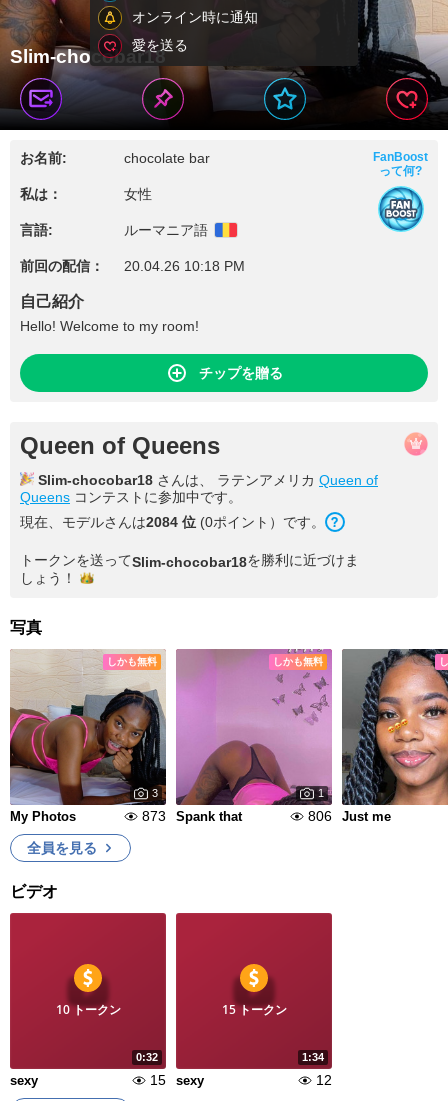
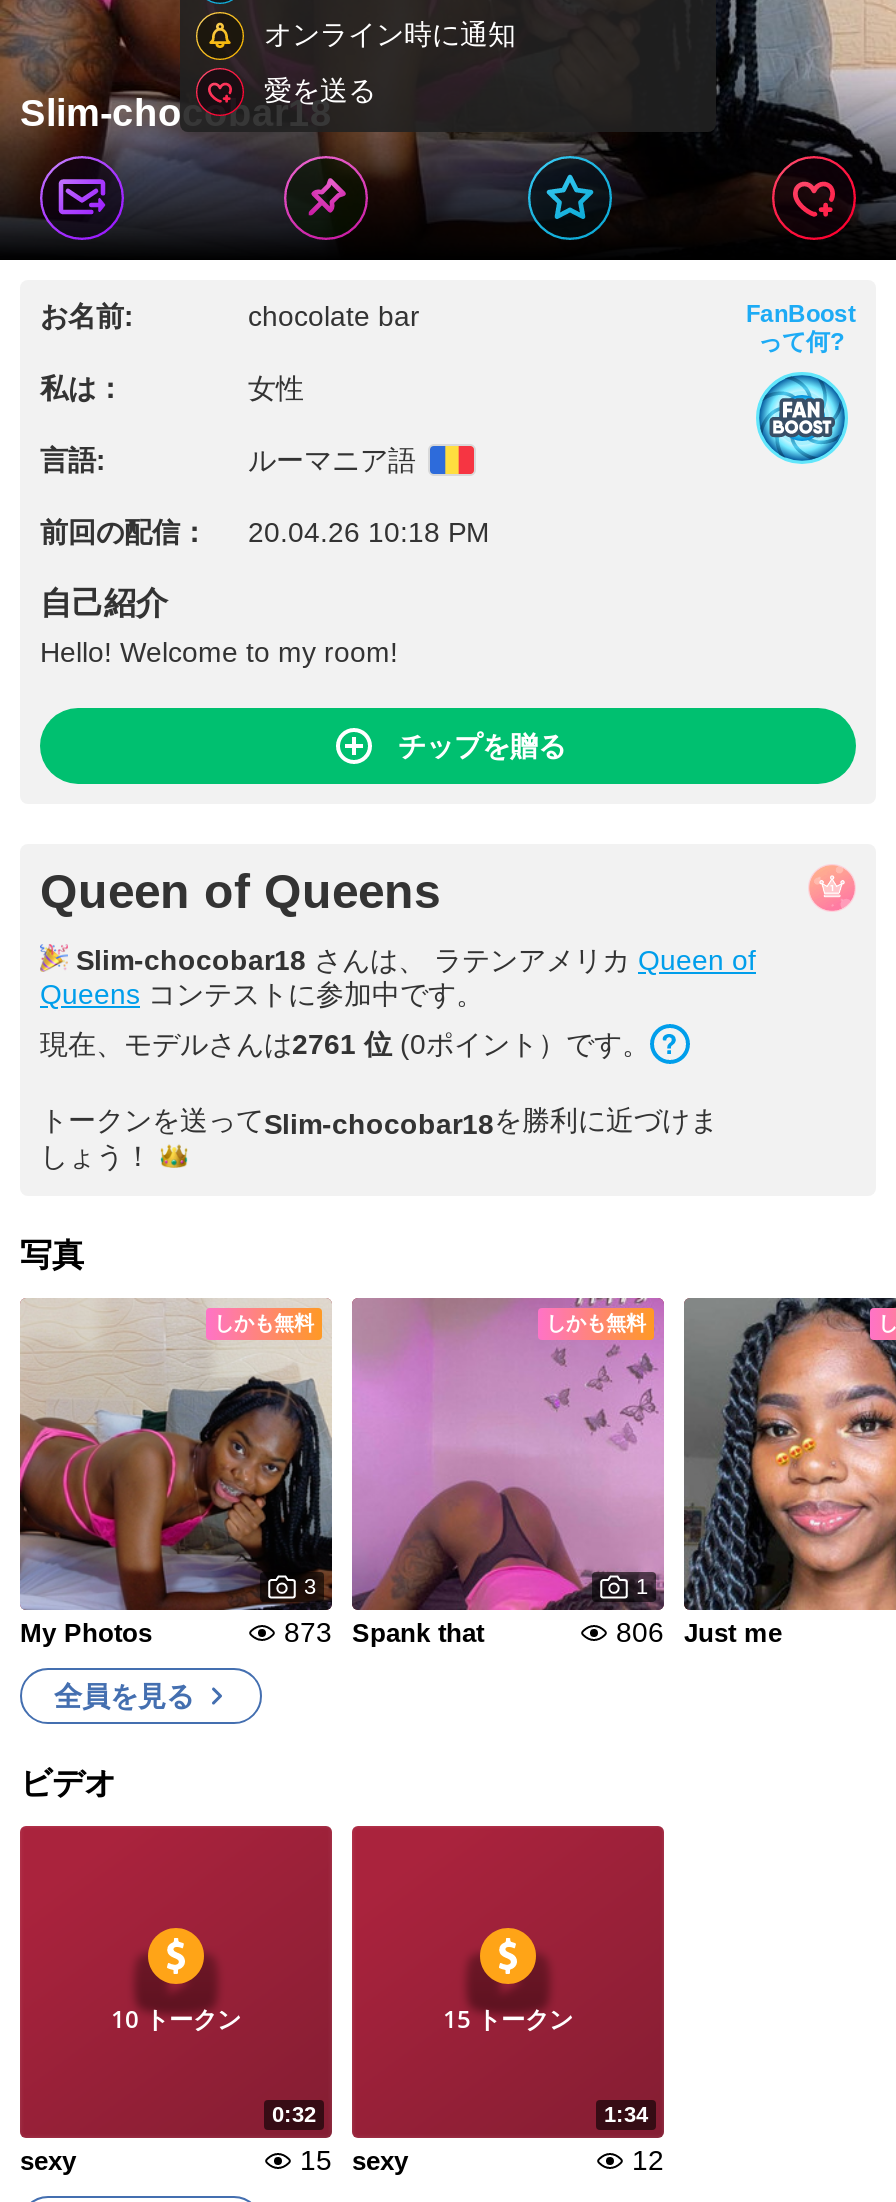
[20,514,325,530] 現在、モデルさんは2084位(0ポイント）です。 -> [40,1028,650,1060] 現在、モデルさんは2761位(0ポイント）です。

